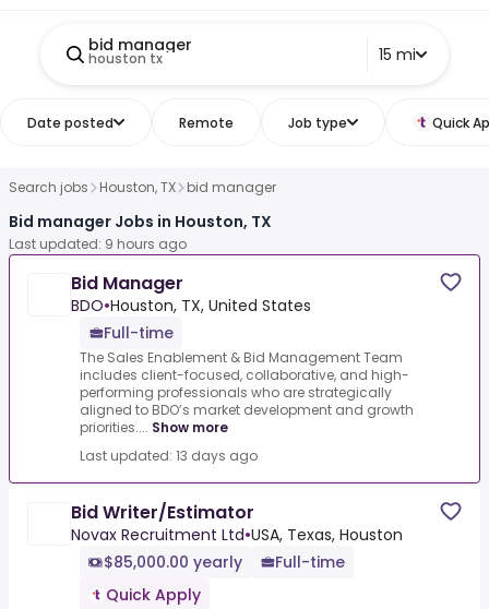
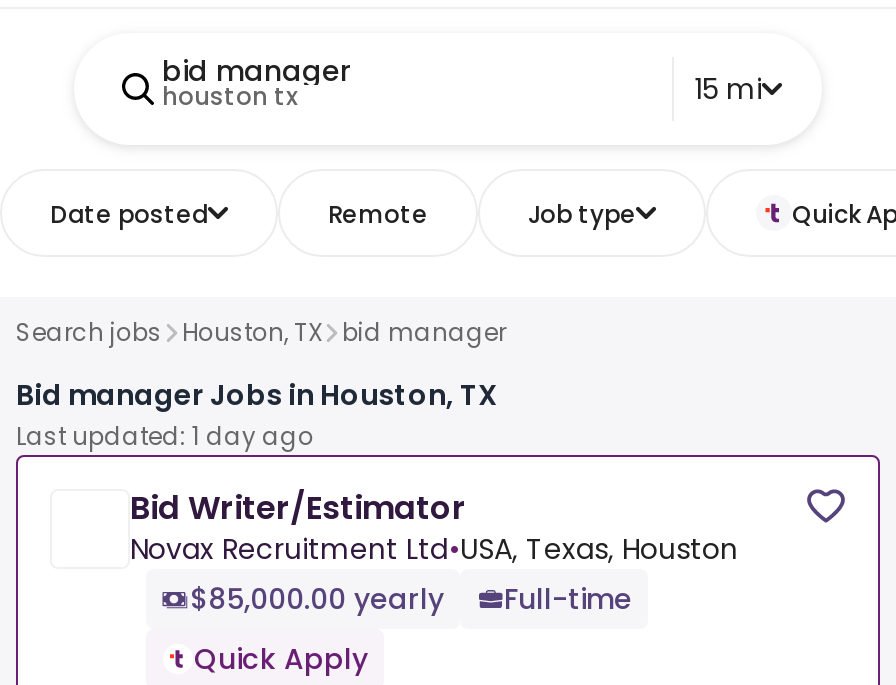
[9,235,414,465] Last updated: 9 hours ago | Bid Manager | BDO•Houston, TX, United States | Full-time | The Sales Enablement & Bid Management Team | includes client-focused, collaborative, and high- | performing professionals who are strategically | aligned to BDO’s market development and growth | priorities.... Show more | Last updated: 13 days ago -> [16,419,314,453] Last updated: 1 day ago

